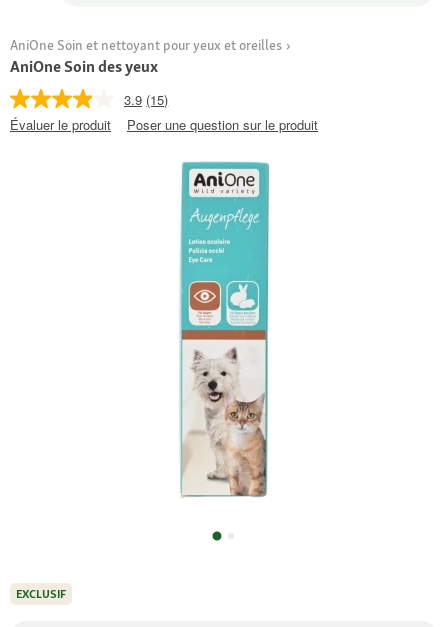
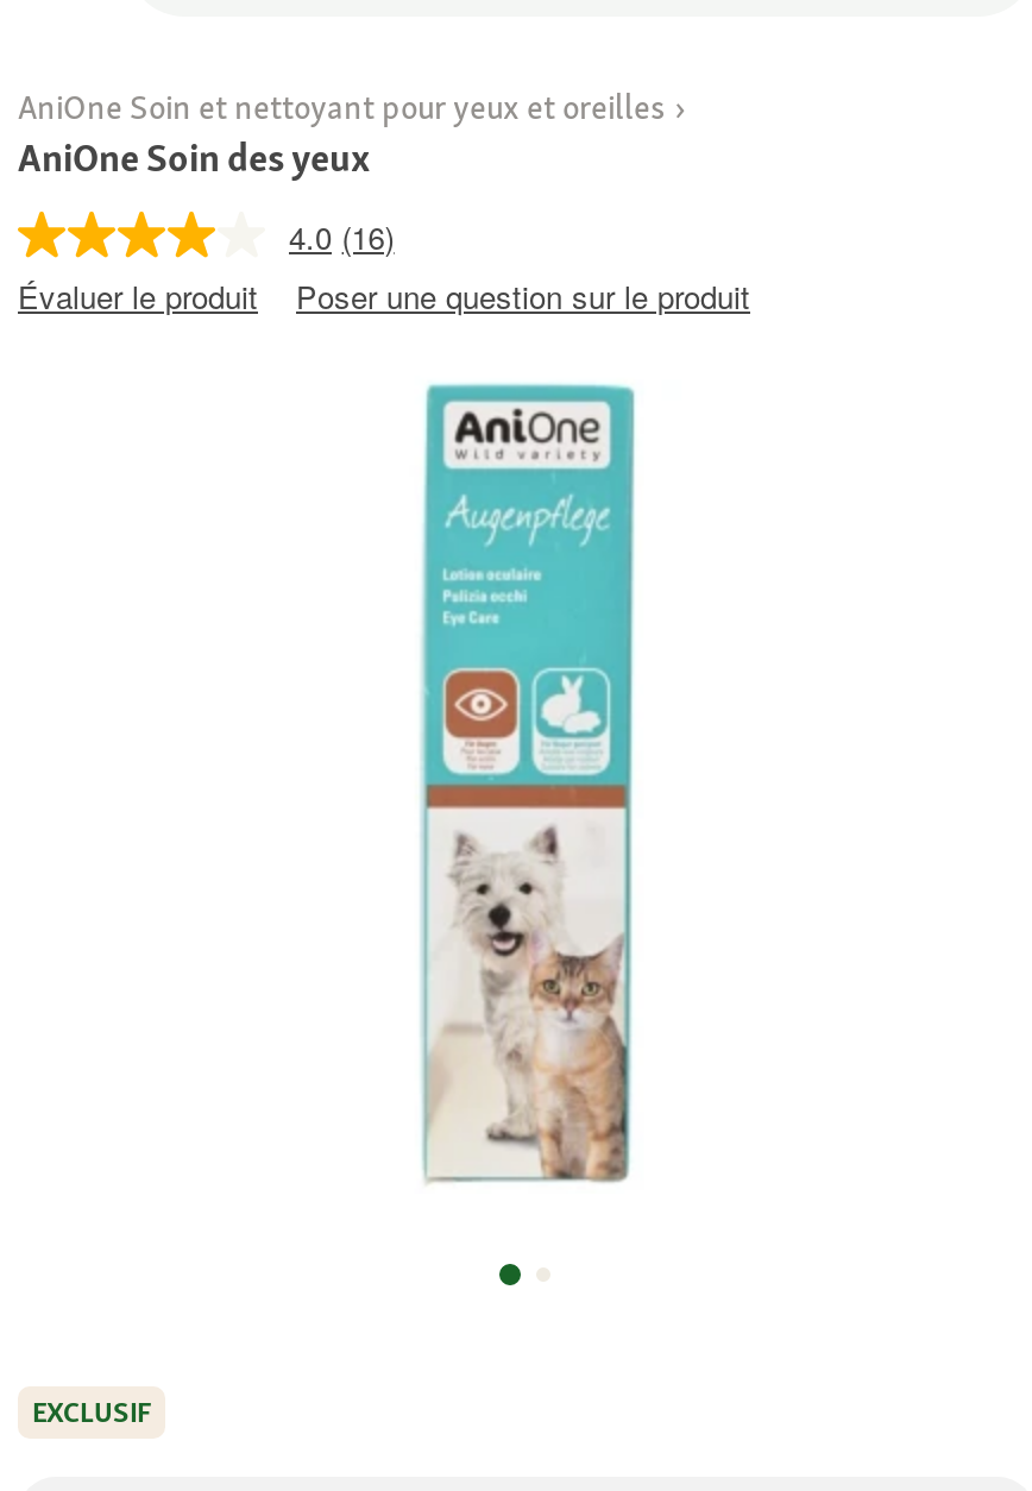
[124,89,168,108] 3.9 (15) -> [289,213,394,258] 4.0 (16)

